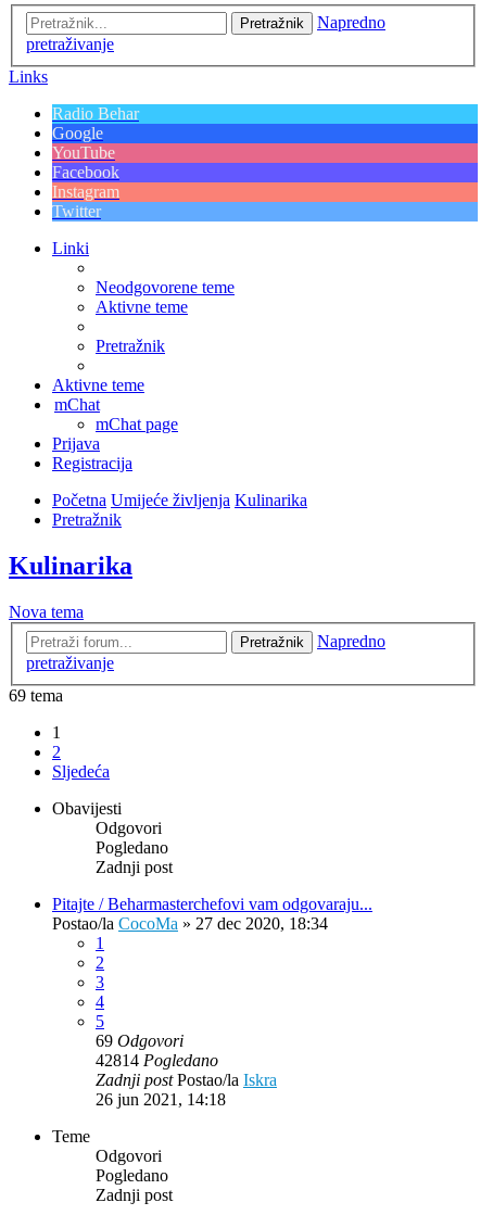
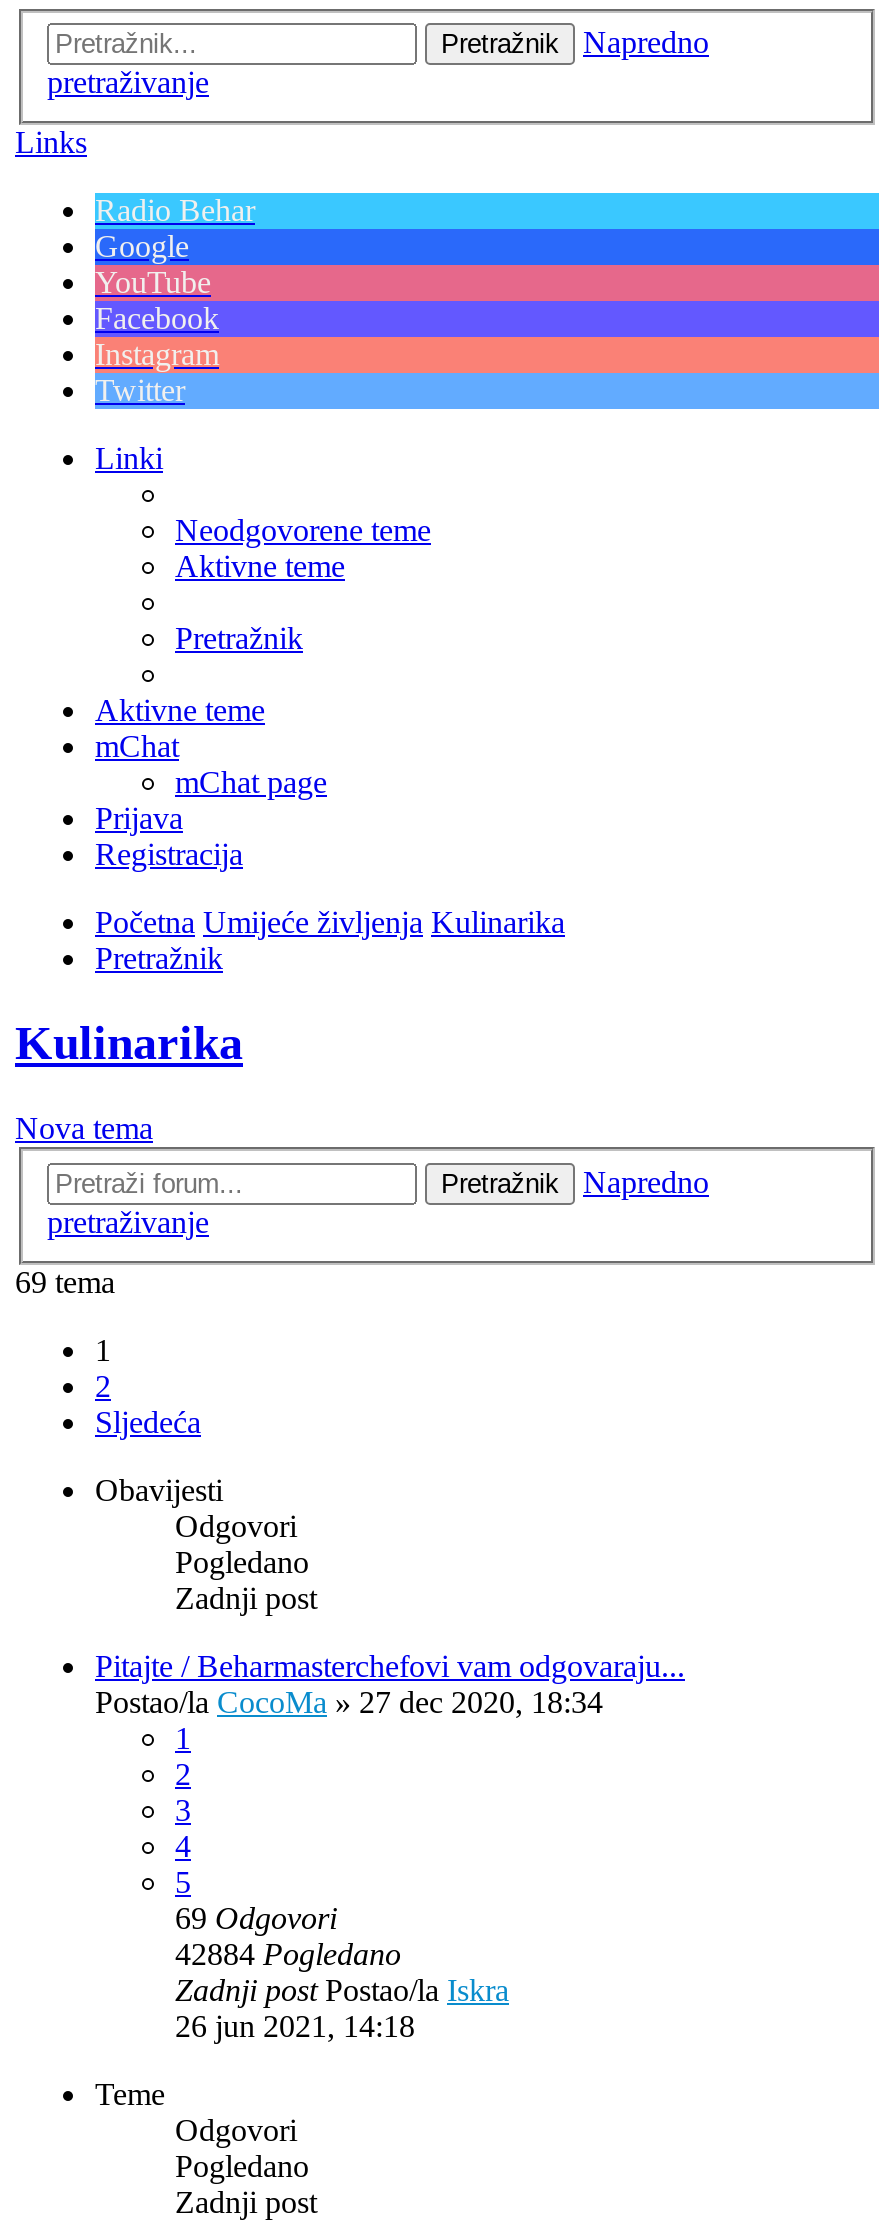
[96,1051,218,1069] 42814Pogledano -> [175,1937,401,1971] 42884Pogledano

